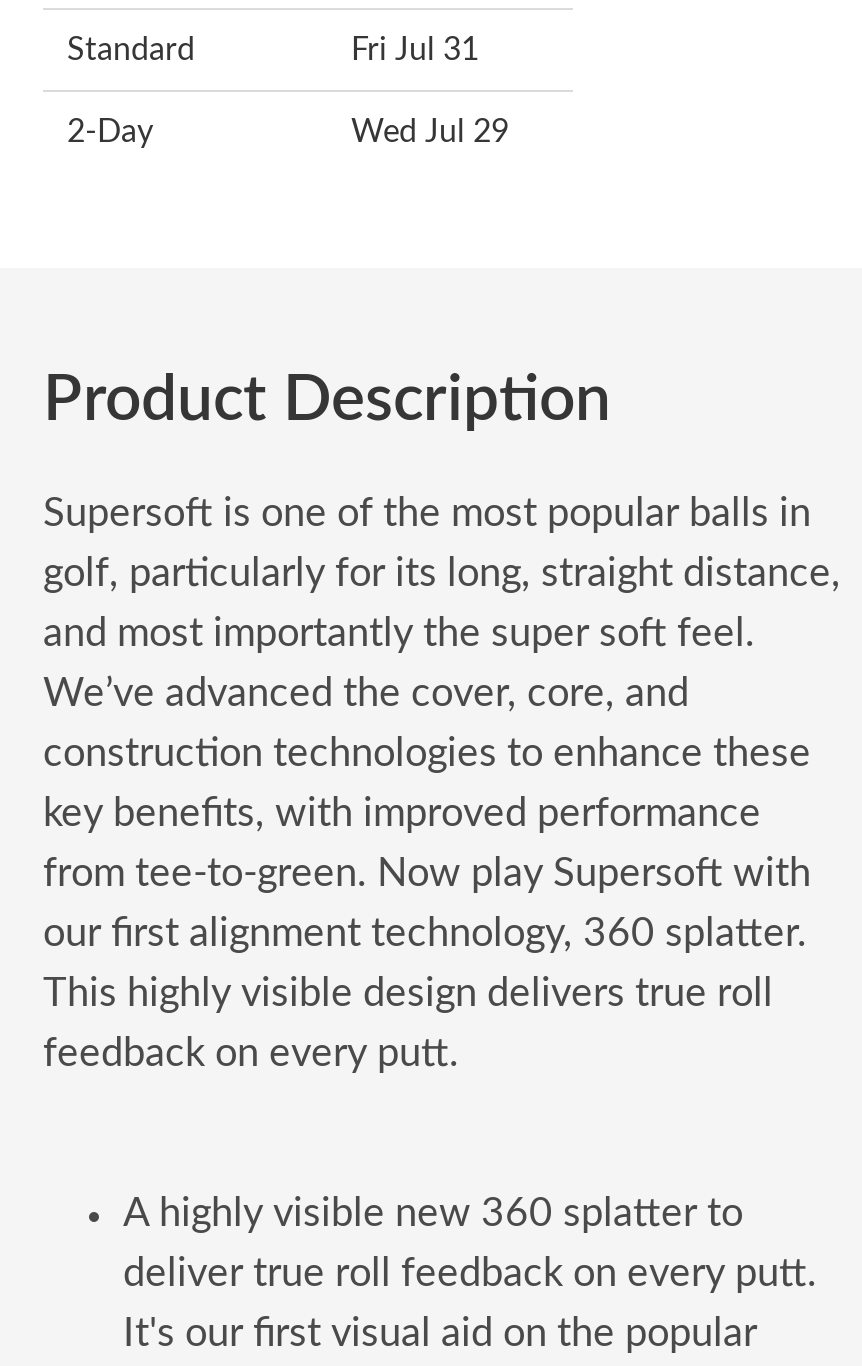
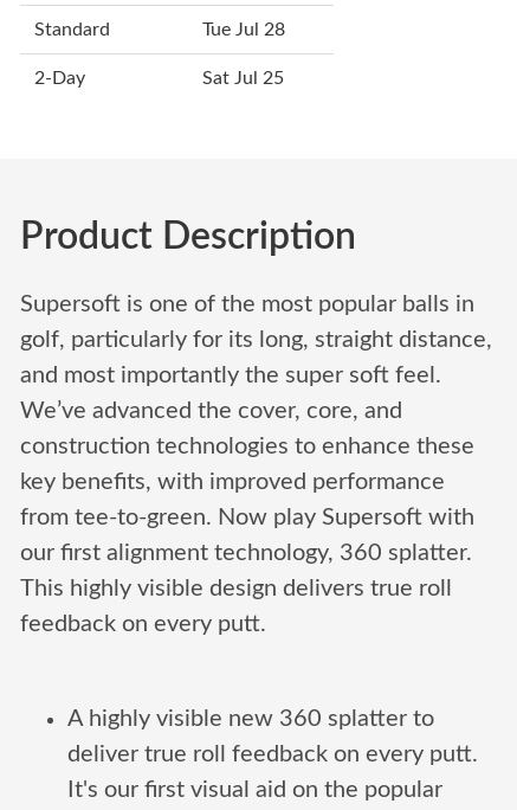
[351,34,479,66] Fri Jul 31 -> [202,20,285,39] Tue Jul 28
[351,116,509,148] Wed Jul 29 -> [202,69,284,88] Sat Jul 25

